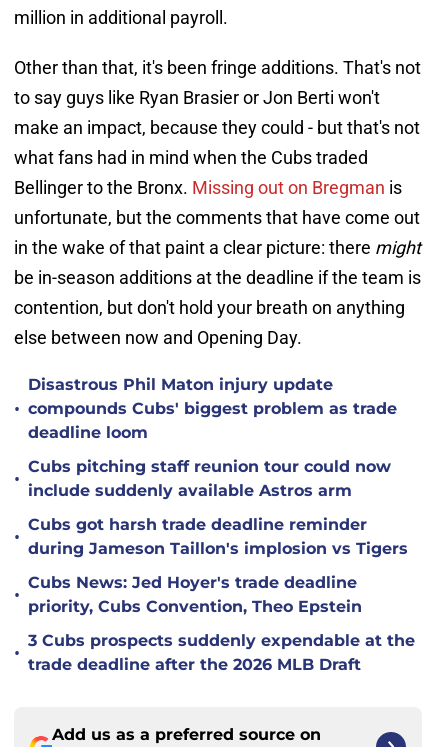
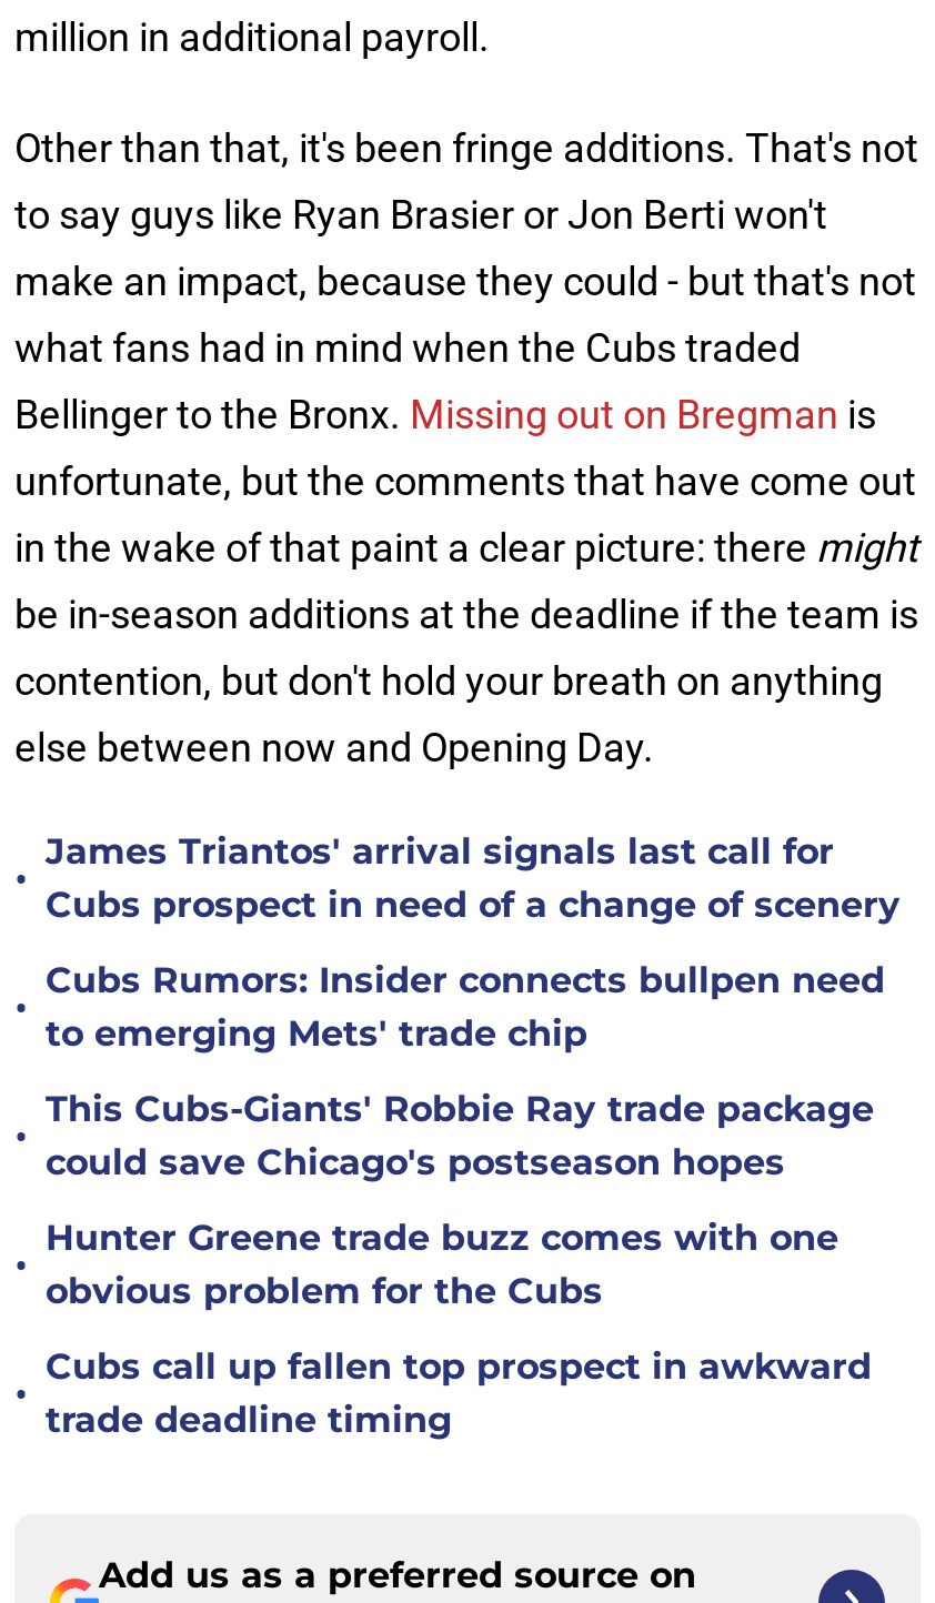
[28,375,397,442] Disastrous Phil Maton injury update | compounds Cubs' biggest problem as trade | deadline loom -> [46,830,901,926] James Triantos' arrival signals last call for | Cubs prospect in need of a change of scenery
[28,457,391,500] Cubs pitching staff reunion tour could now | include suddenly available Astros arm -> [46,959,885,1055] Cubs Rumors: Insider connects bullpen need | to emerging Mets' trade chip
[28,515,408,558] Cubs got harsh trade deadline reminder | during Jameson Taillon's implosion vs Tigers -> [46,1088,874,1183] This Cubs-Giants' Robbie Ray trade package | could save Chicago's postseason hopes
[28,573,362,616] Cubs News: Jed Hoyer's trade deadline | priority, Cubs Convention, Theo Epstein -> [46,1217,838,1312] Hunter Greene trade buzz comes with one | obvious problem for the Cubs
[28,631,415,674] 3 Cubs prospects suddenly expendable at the | trade deadline after the 2026 MLB Draft -> [46,1345,872,1441] Cubs call up fallen top prospect in awkward | trade deadline timing

